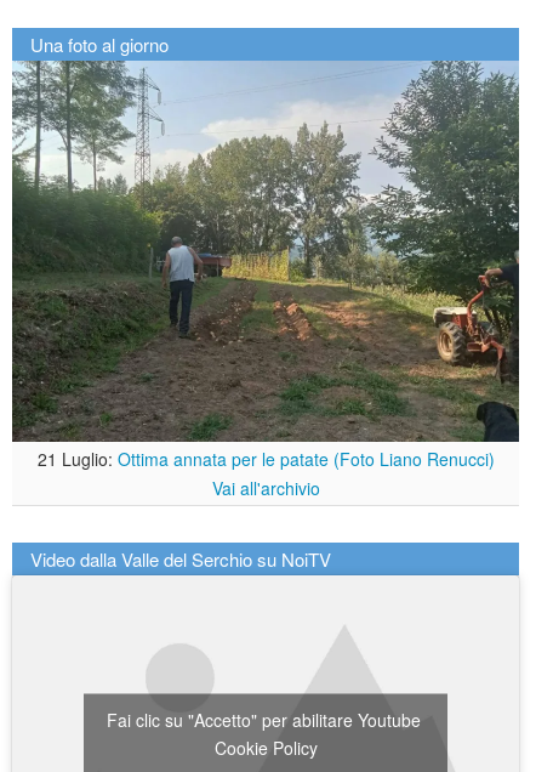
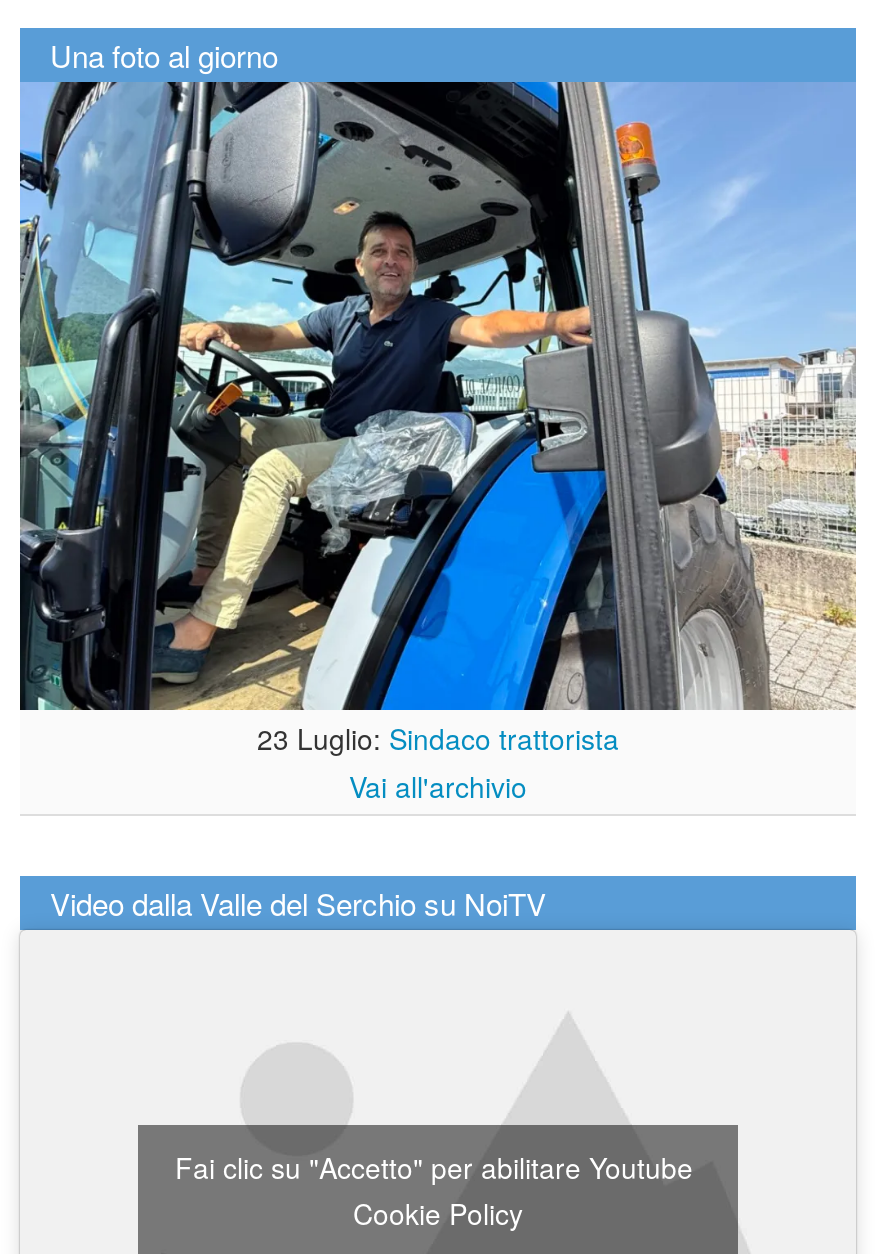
[11,59,520,471] [image] | 21 Luglio: Ottima annata per le patate (Foto Liano Renucci) -> [20,80,856,758] [image] | 23 Luglio: Sindaco trattorista

